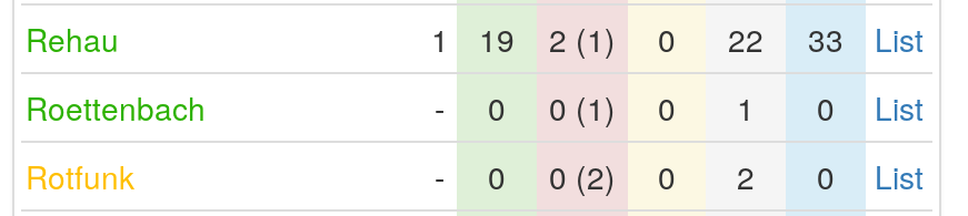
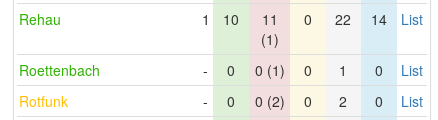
[479,17,616,61] 19 | 2 (1) -> [223,9,278,49] 10 | 11 | (1)
[808,17,844,61] 33 -> [371,9,387,29] 14

